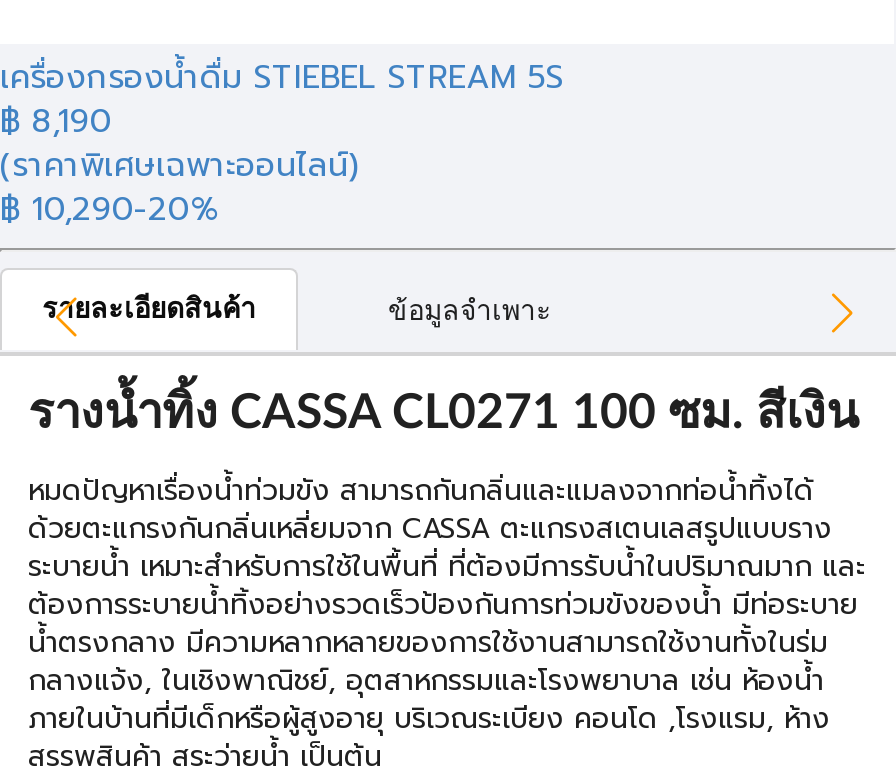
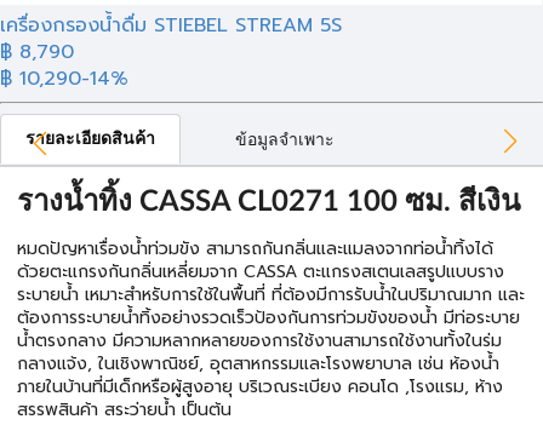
[0,98,358,234] ฿ 8,190 | (ราคาพิเศษเฉพาะออนไลน์) | ฿ 10,290-20% -> [0,38,128,93] ฿ 8,790 | ฿ 10,290-14%

